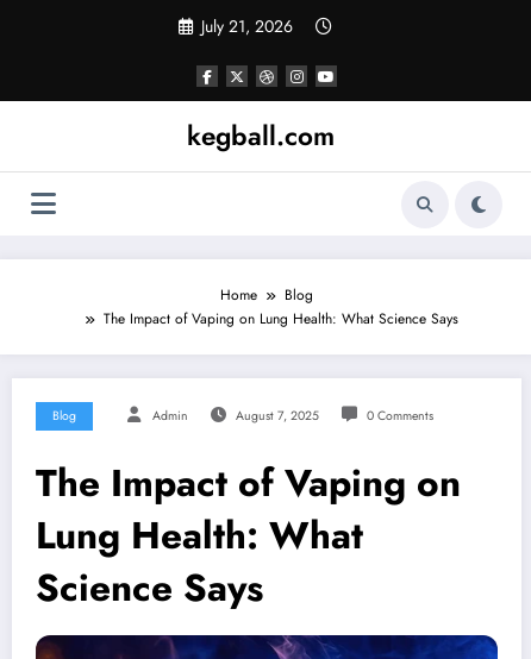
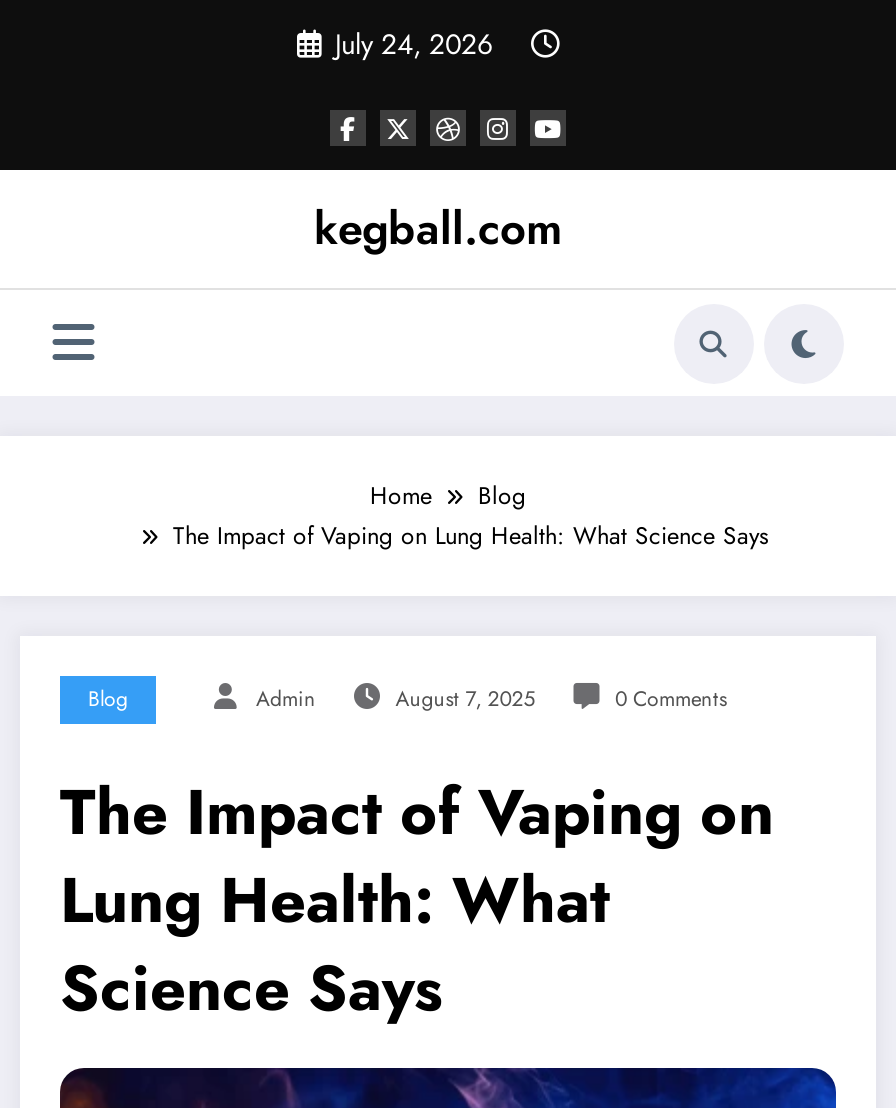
[201,14,292,38] July 21, 2026 -> [335,24,493,64] July 24, 2026

